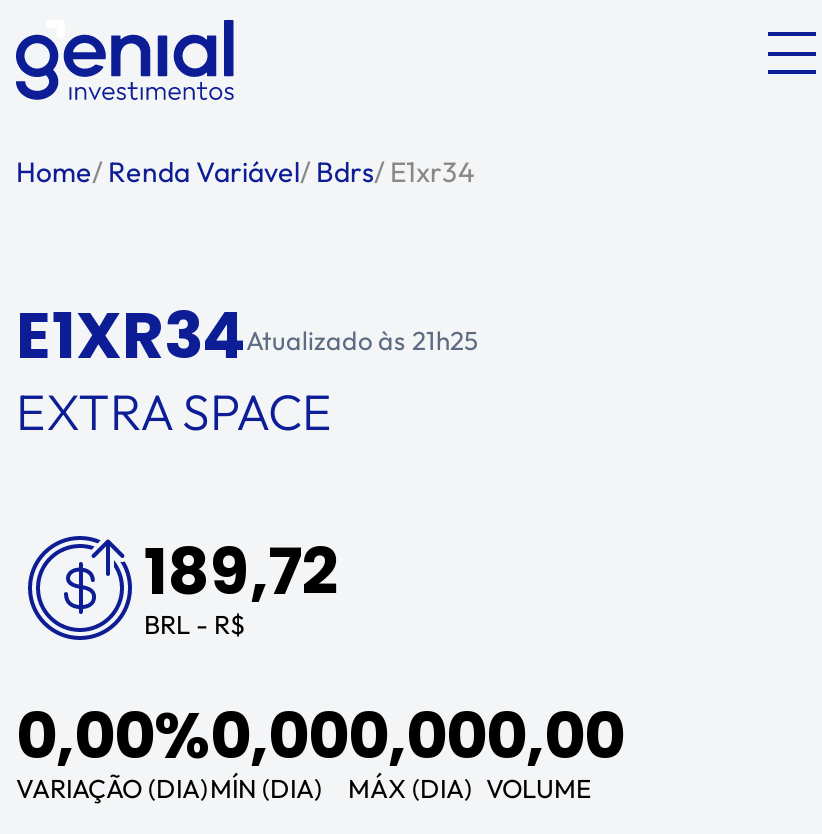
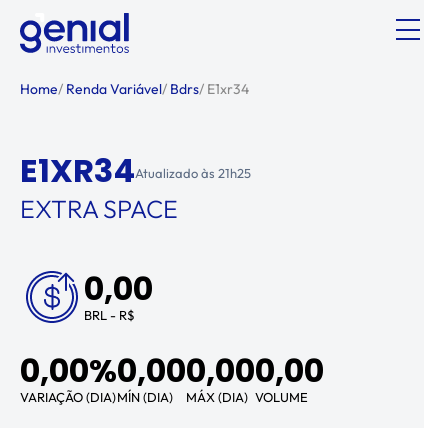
[144,526,338,616] 189,72 -> [84,266,153,311] 0,00

